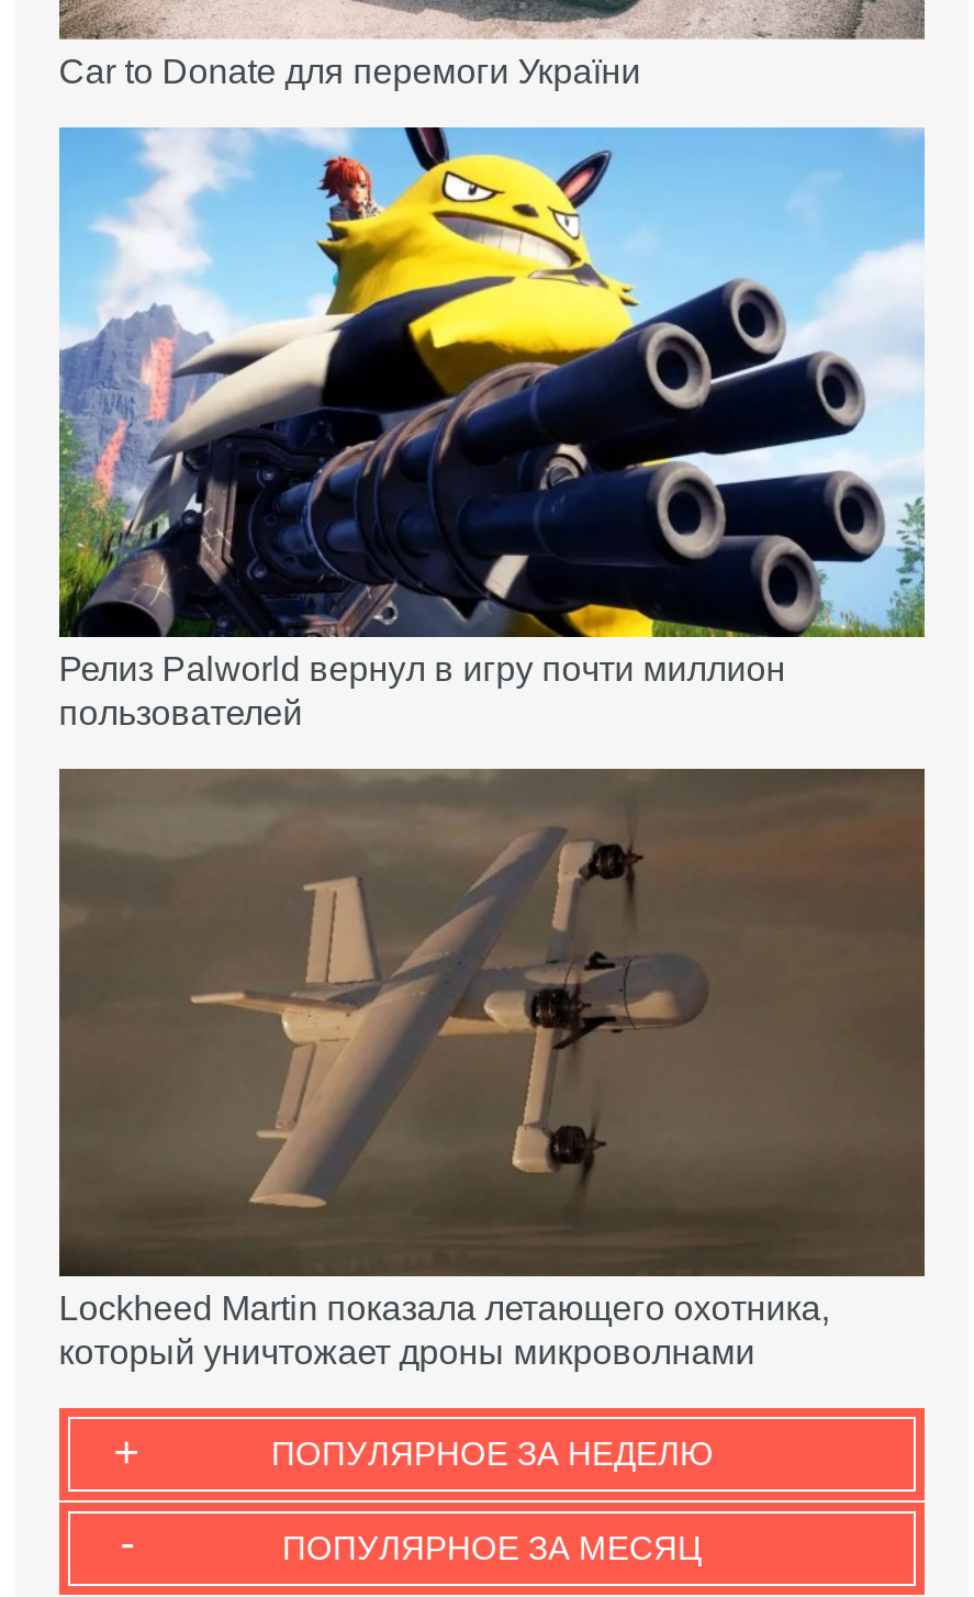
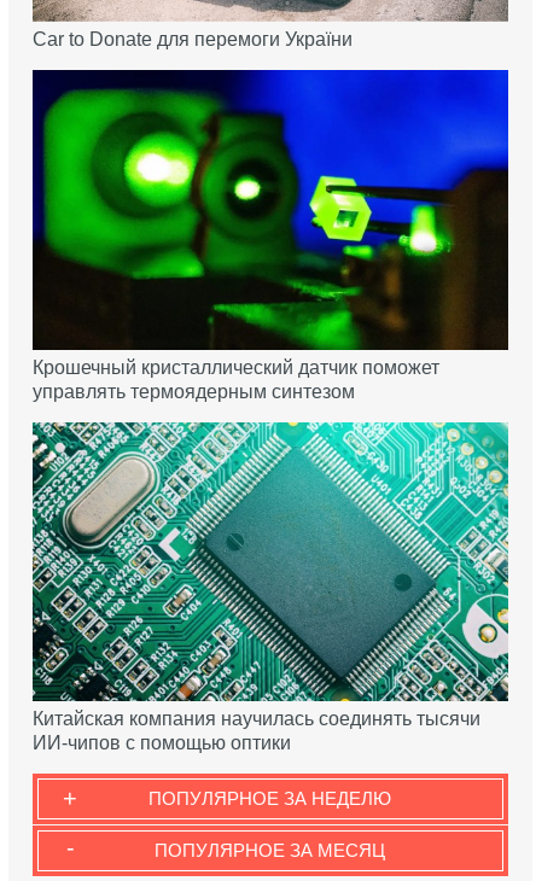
[57,125,927,730] [image] | Релиз Palworld вернул в игру почти миллион | пользователей -> [31,69,509,401] [image] | Крошечный кристаллический датчик поможет | управлять термоядерным синтезом
[57,767,927,1370] [image] | Lockheed Martin показала летающего охотника, | который уничтожает дроны микроволнами -> [32,421,509,752] [image] | Китайская компания научилась соединять тысячи | ИИ-чипов с помощью оптики

